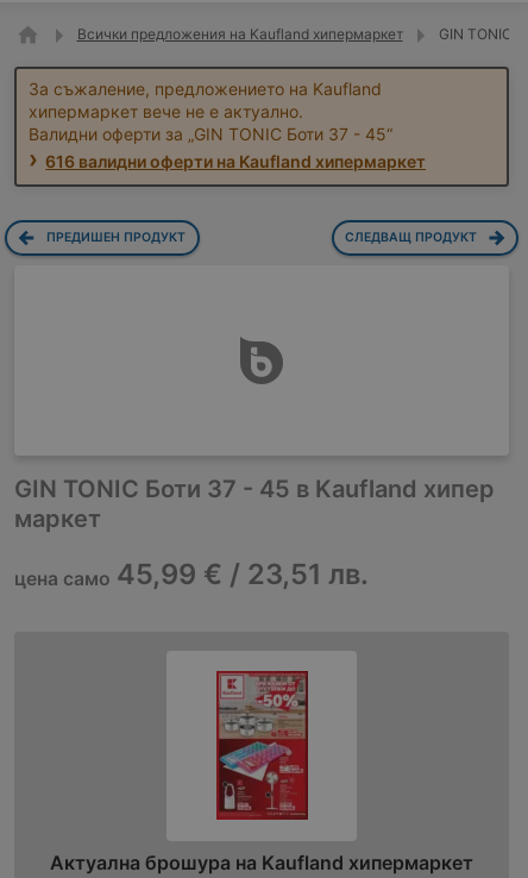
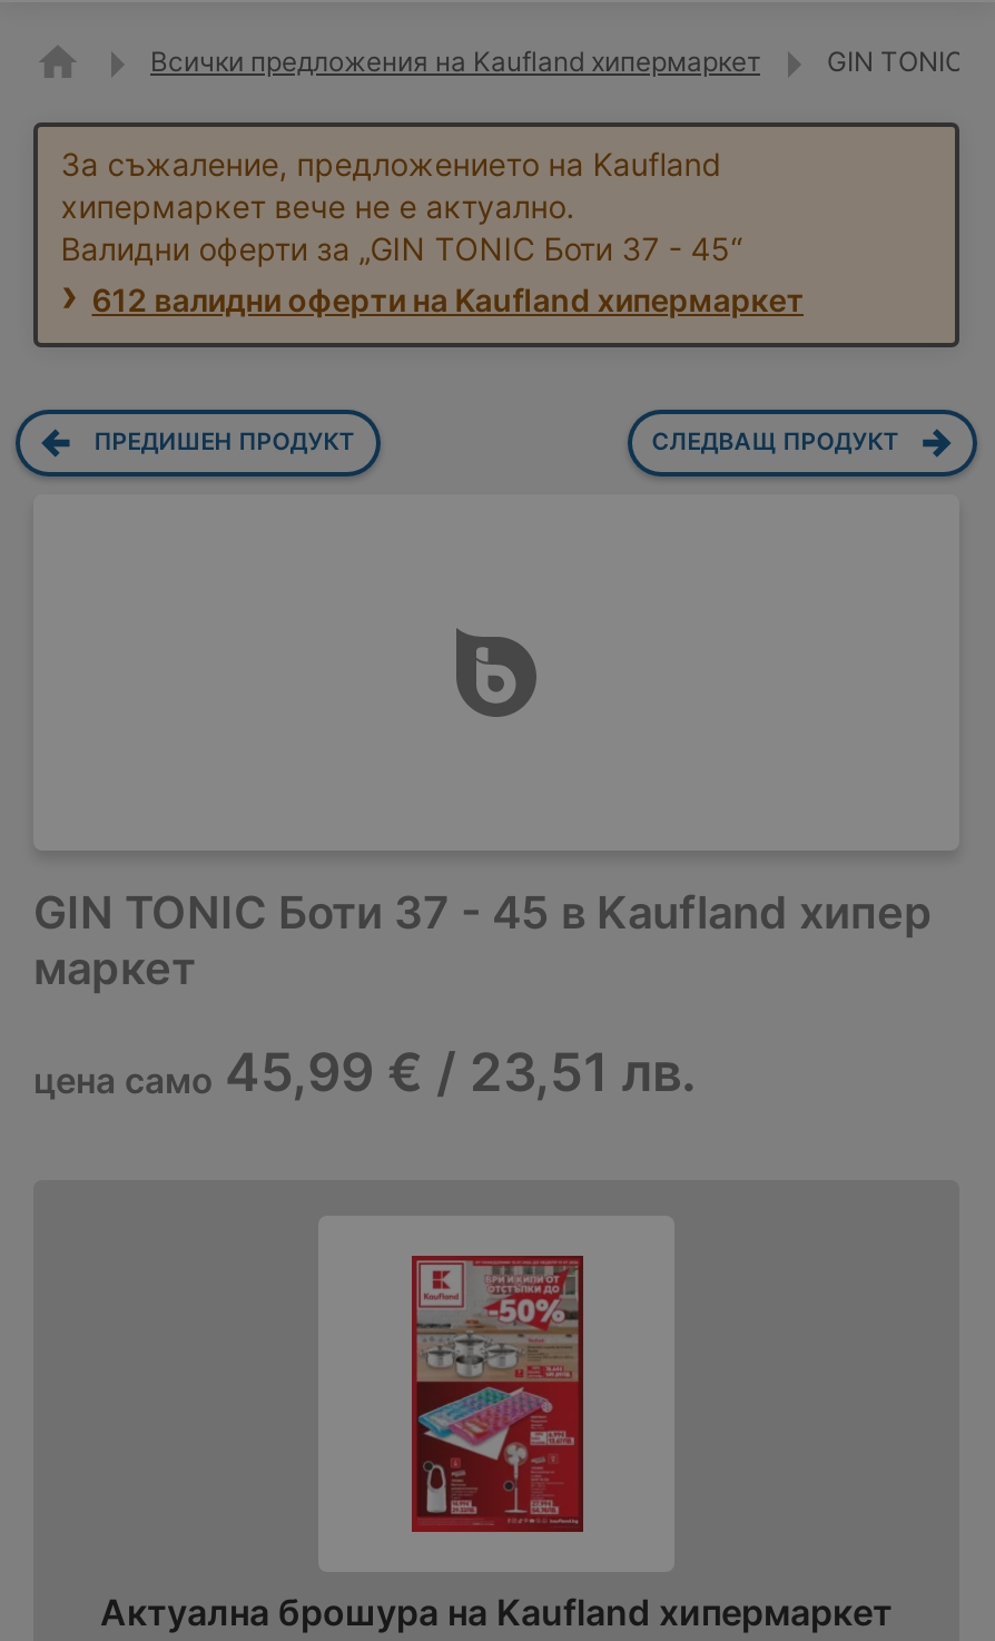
[45,150,426,171] 616 валидни оферти на Kaufland хипермаркет -> [92,279,804,317] 612 валидни оферти на Kaufland хипермаркет

